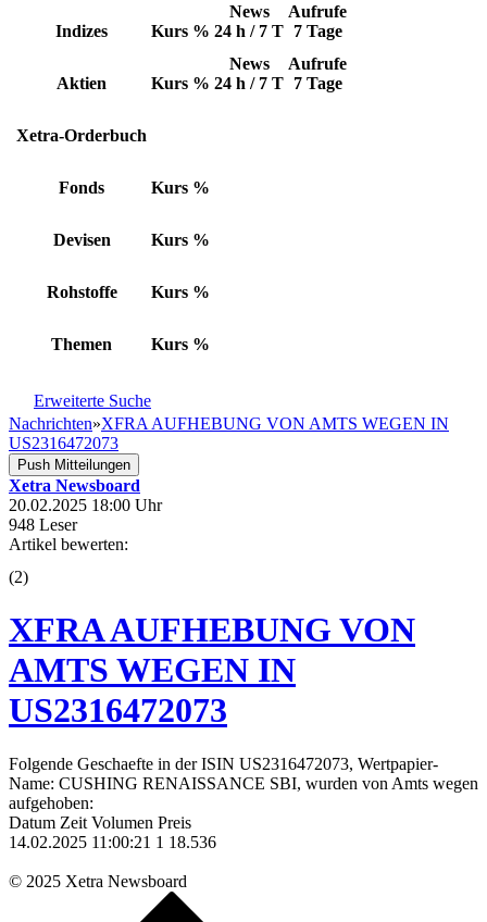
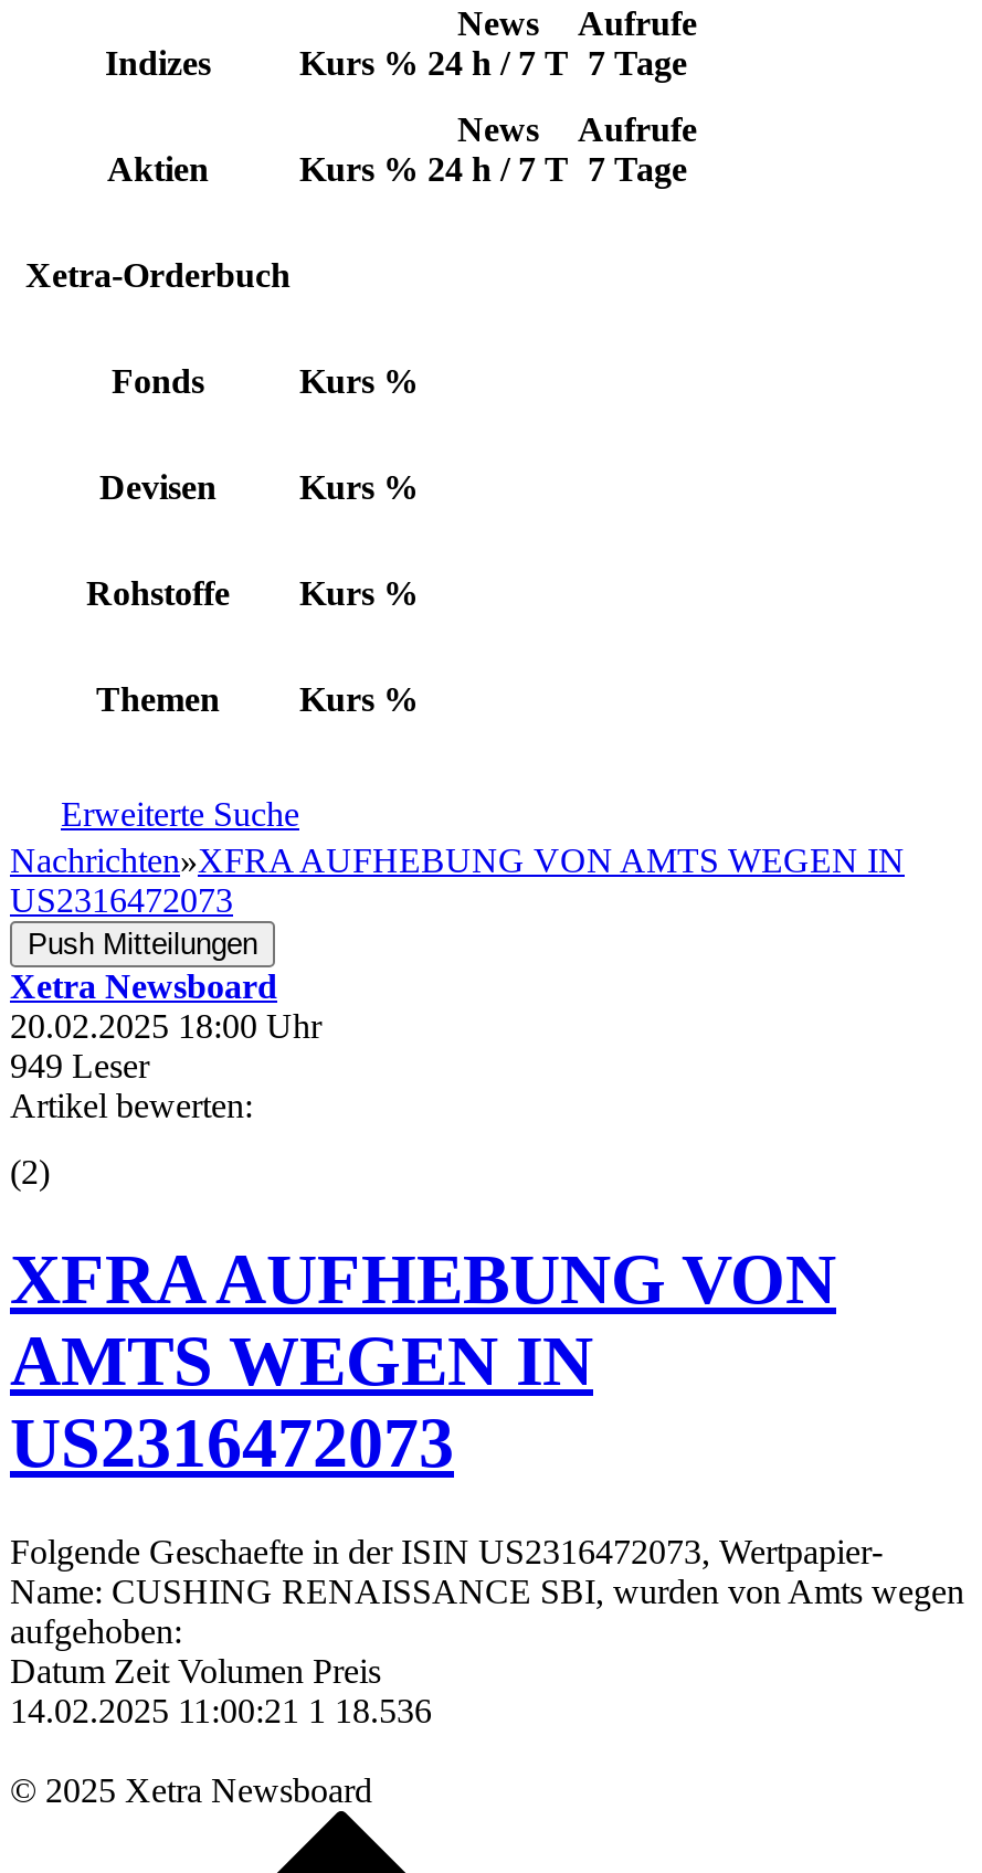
[9,515,77,534] 948 Leser -> [10,1047,149,1084] 949 Leser

